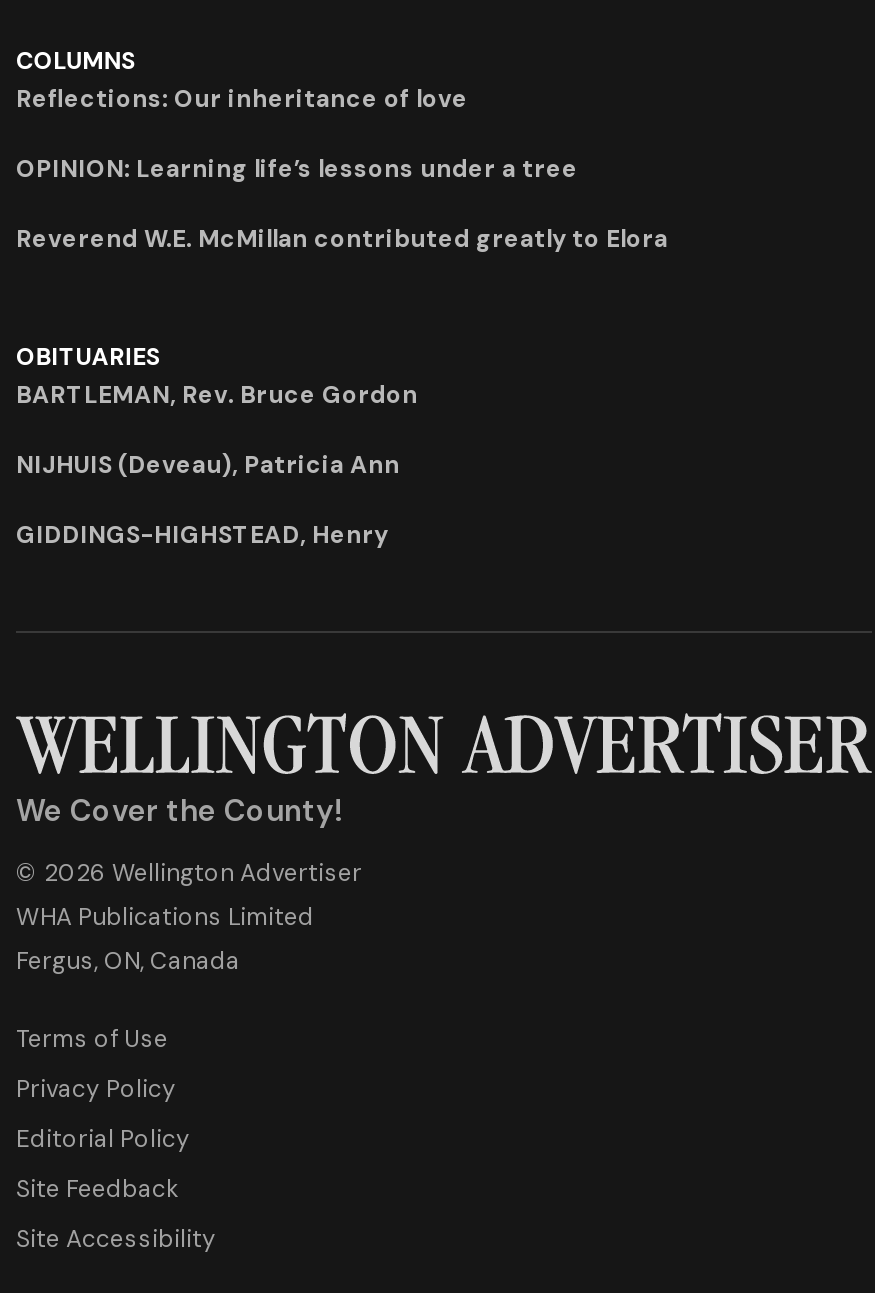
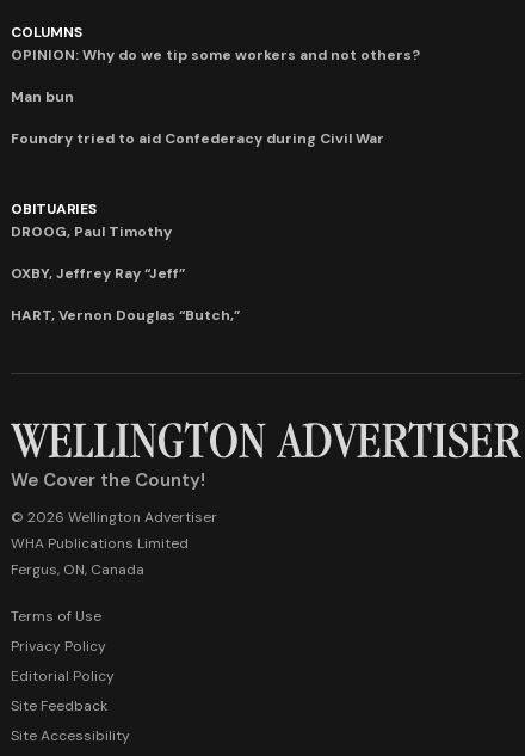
[16,82,468,114] Reflections: Our inheritance of love -> [11,45,420,64] OPINION: Why do we tip some workers and not others?
[16,152,578,184] OPINION: Learning life’s lessons under a tree -> [11,87,74,106] Man bun
[16,222,668,254] Reverend W.E. McMillan contributed greatly to Elora -> [11,129,384,148] Foundry tried to aid Confederacy during Civil War
[16,378,418,410] BARTLEMAN, Rev. Bruce Gordon -> [11,222,172,241] DROOG, Paul Timothy
[16,448,400,480] NIJHUIS (Deveau), Patricia Ann -> [11,264,185,283] OXBY, Jeffrey Ray “Jeff”
[16,518,388,550] GIDDINGS-HIGHSTEAD, Henry -> [11,305,240,324] HART, Vernon Douglas “Butch,”

